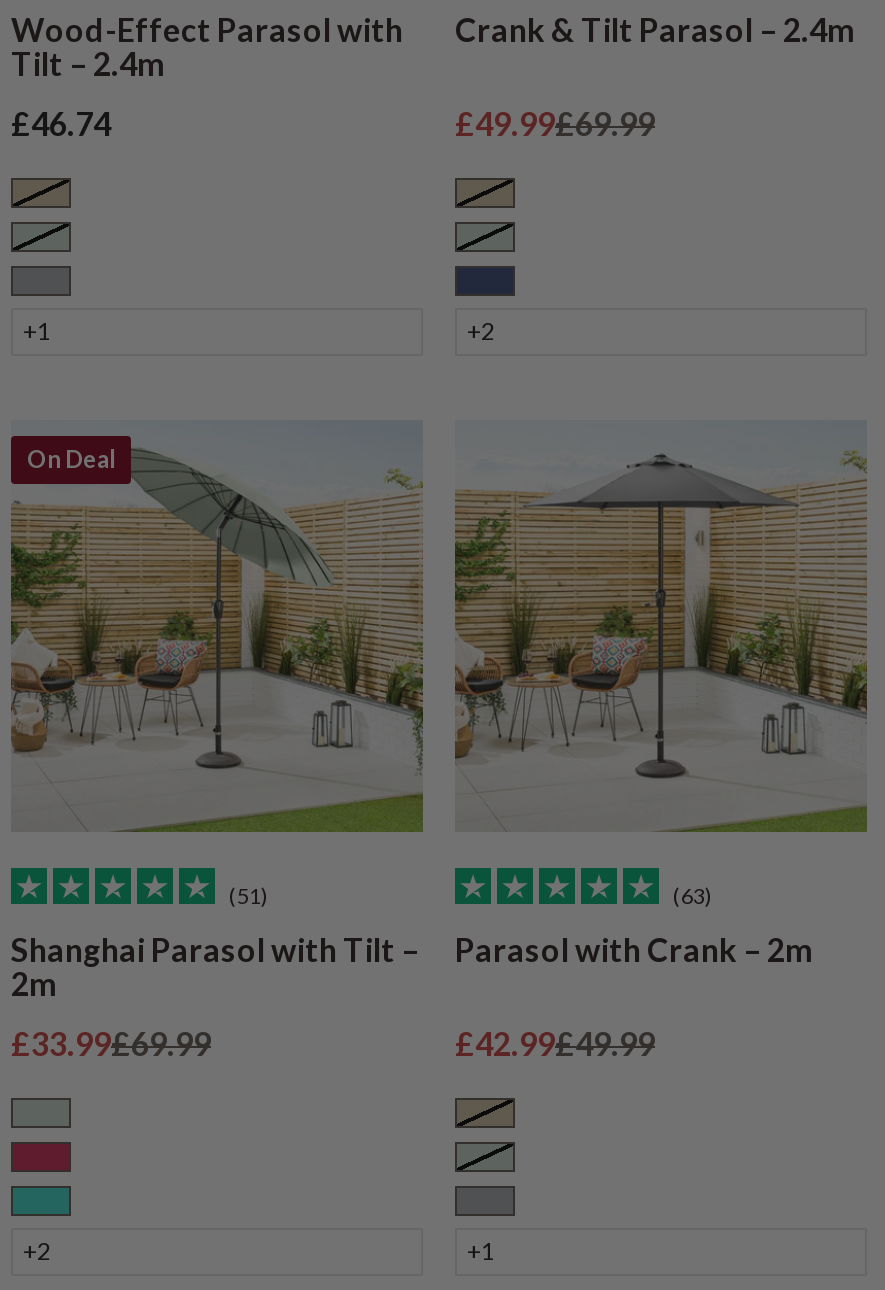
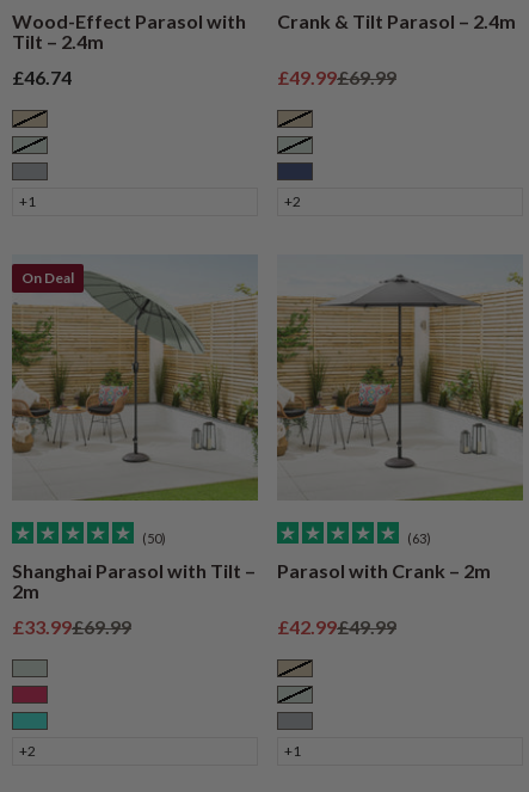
[229,882,269,908] (51) -> [142,530,166,546] (50)

